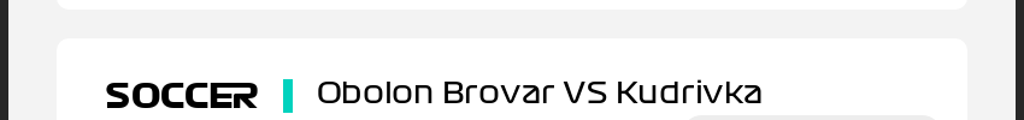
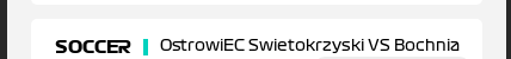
[317,79,763,108] Obolon Brovar VS Kudrivka -> [160,39,460,53] OstrowiEC Swietokrzyski VS Bochnia

